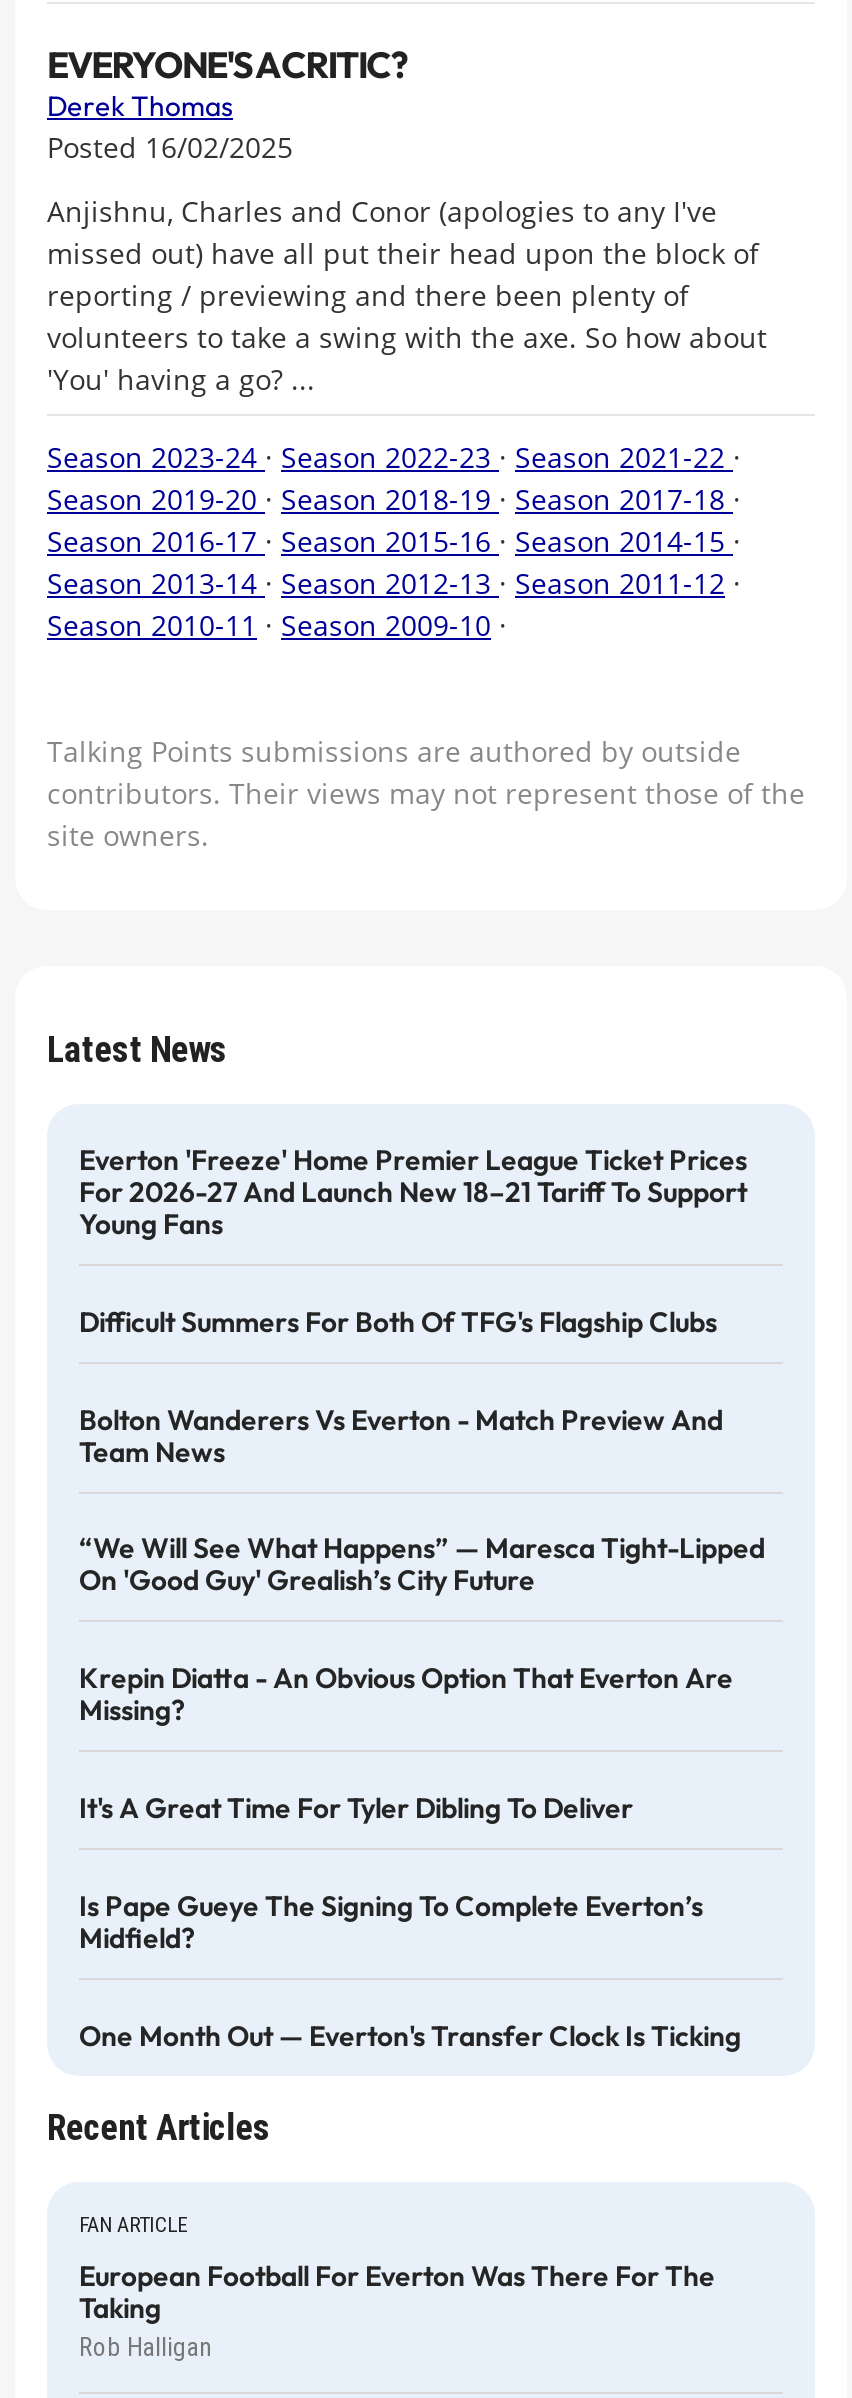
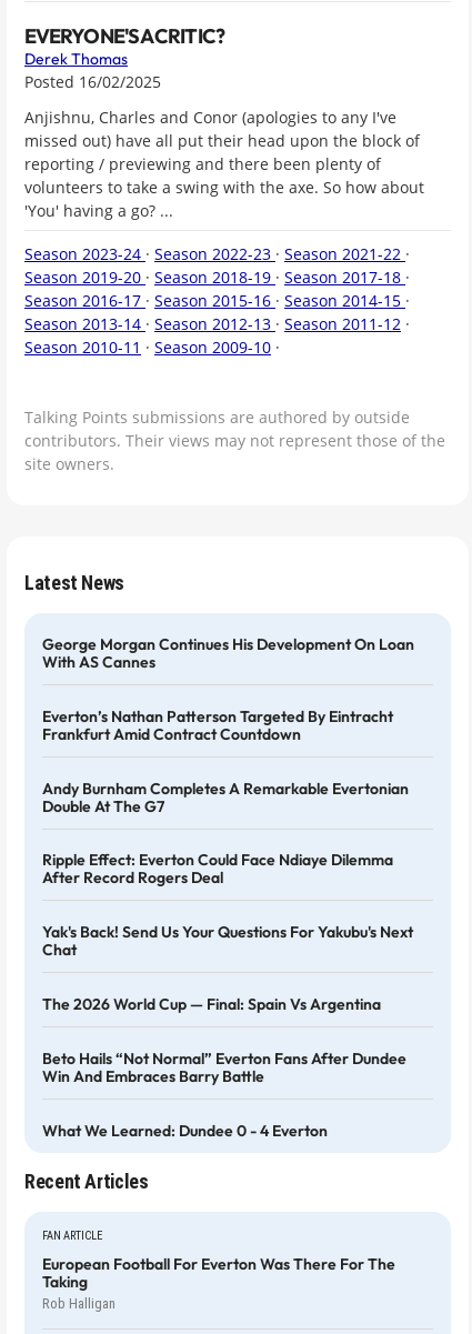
[79,1142,747,1242] Everton 'freeze' Home Premier League Ticket Prices | For 2026-27 And Launch New 18–21 Tariff To Support | Young Fans -> [42,634,414,672] George Morgan Continues His Development On Loan | With AS Cannes
[79,1304,717,1340] Difficult Summers For Both Of TFG's Flagship Clubs -> [42,706,393,744] Everton’s Nathan Patterson Targeted By Eintracht | Frankfurt Amid Contract Countdown
[79,1401,723,1469] Bolton Wanderers Vs Everton - Match Preview And | Team News -> [42,778,409,816] Andy Burnham Completes A Remarkable Evertonian | Double At The G7
[79,1531,765,1599] “We Will See What Happens” — Maresca Tight-Lipped | On 'good Guy' Grealish’s City Future -> [42,850,393,888] Ripple Effect: Everton Could Face Ndiaye Dilemma | After Record Rogers Deal
[79,1661,733,1729] Krepin Diatta - An Obvious Option That Everton Are | Missing? -> [42,922,413,960] Yak's Back! Send Us Your Questions For Yakubu's Next | Chat
[79,1790,633,1826] It's A Great Time For Tyler Dibling To Deliver -> [42,994,381,1014] The 2026 World Cup — Final: Spain Vs Argentina
[79,1888,703,1956] Is Pape Gueye The Signing To Complete Everton’s | Midfield? -> [42,1049,406,1086] Beto Hails “not Normal” Everton Fans After Dundee | Win And Embraces Barry Battle
[79,2018,741,2054] One Month Out — Everton's Transfer Clock Is Ticking -> [42,1121,328,1141] What We Learned: Dundee 0 - 4 Everton

